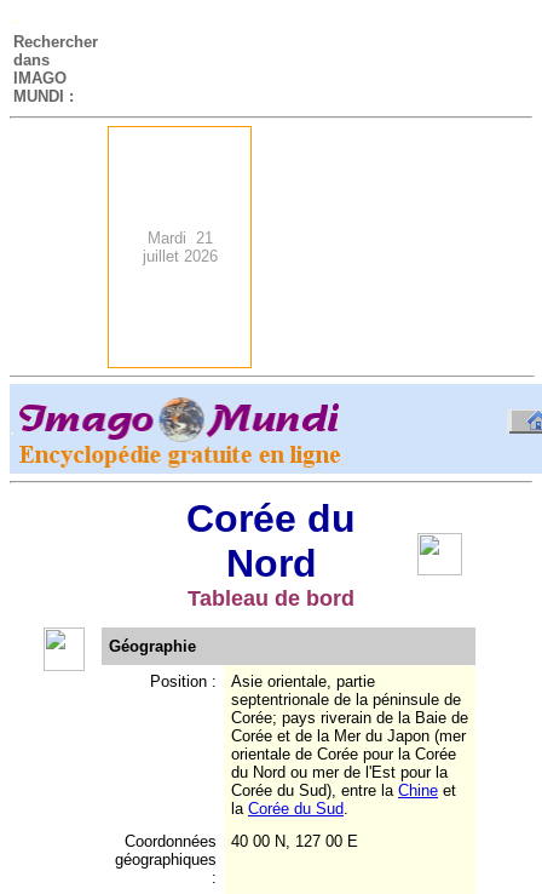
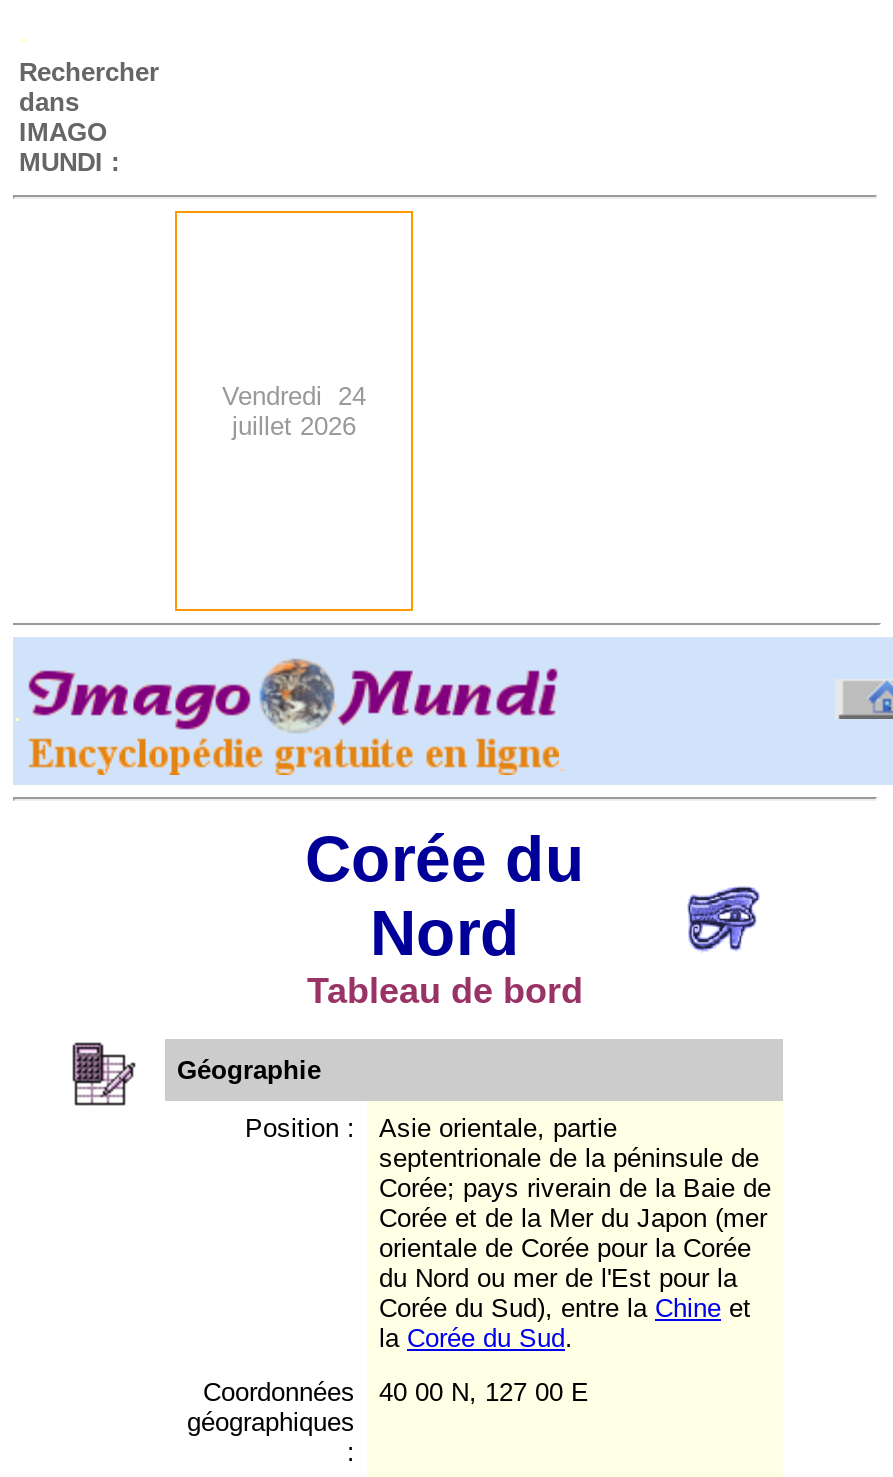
[147,229,212,247] Mardi 21 -> [222,381,366,411] Vendredi 24
[417,533,462,575] [image] -> [687,885,761,951] [image]
[44,627,85,671] [image] -> [71,1041,135,1107] [image]

